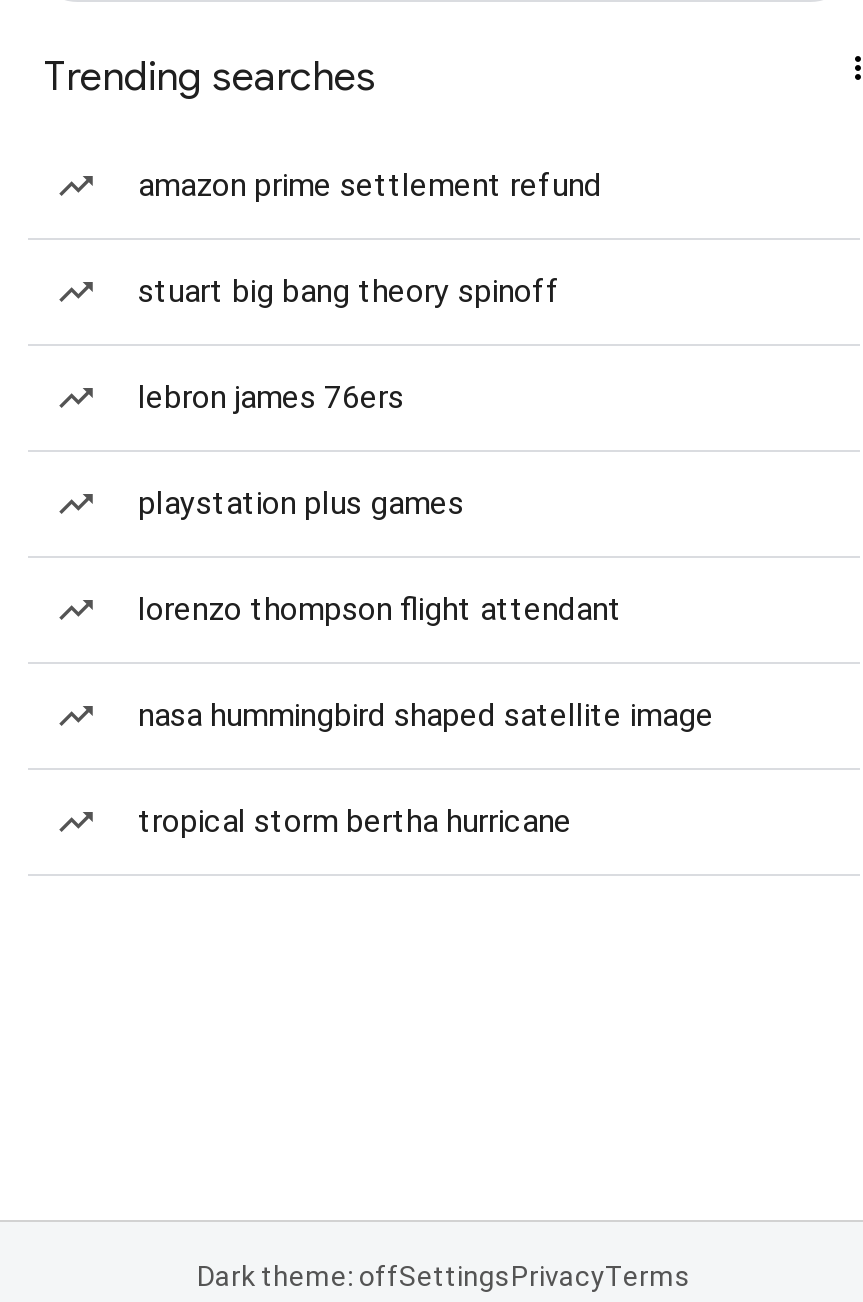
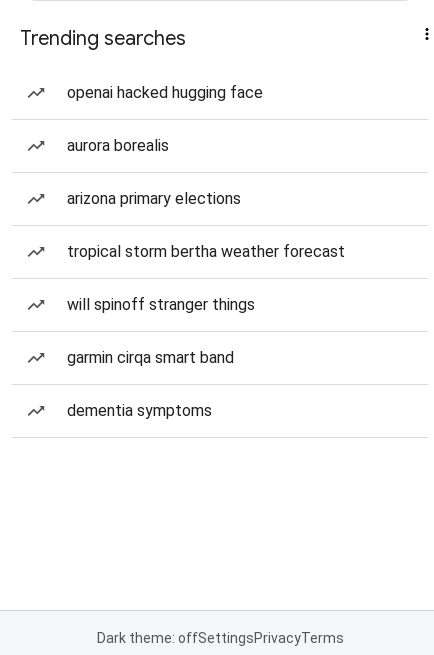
[138,166,602,204] amazon prime settlement refund -> [67,83,263,102] openai hacked hugging face
[138,272,560,310] stuart big bang theory spinoff -> [67,136,169,155] aurora borealis
[138,378,404,416] lebron james 76ers -> [67,189,241,208] arizona primary elections
[138,484,464,522] playstation plus games -> [67,242,345,261] tropical storm bertha weather forecast
[138,590,622,628] lorenzo thompson flight attendant -> [67,295,255,314] will spinoff stranger things
[138,696,714,734] nasa hummingbird shaped satellite image -> [67,348,234,367] garmin cirqa smart band
[138,802,572,840] tropical storm bertha hurricane -> [67,401,212,420] dementia symptoms

